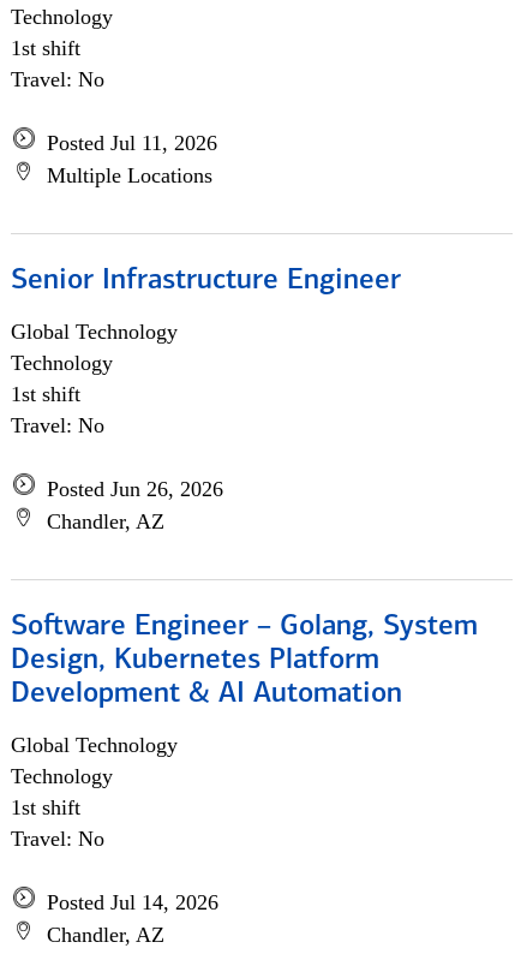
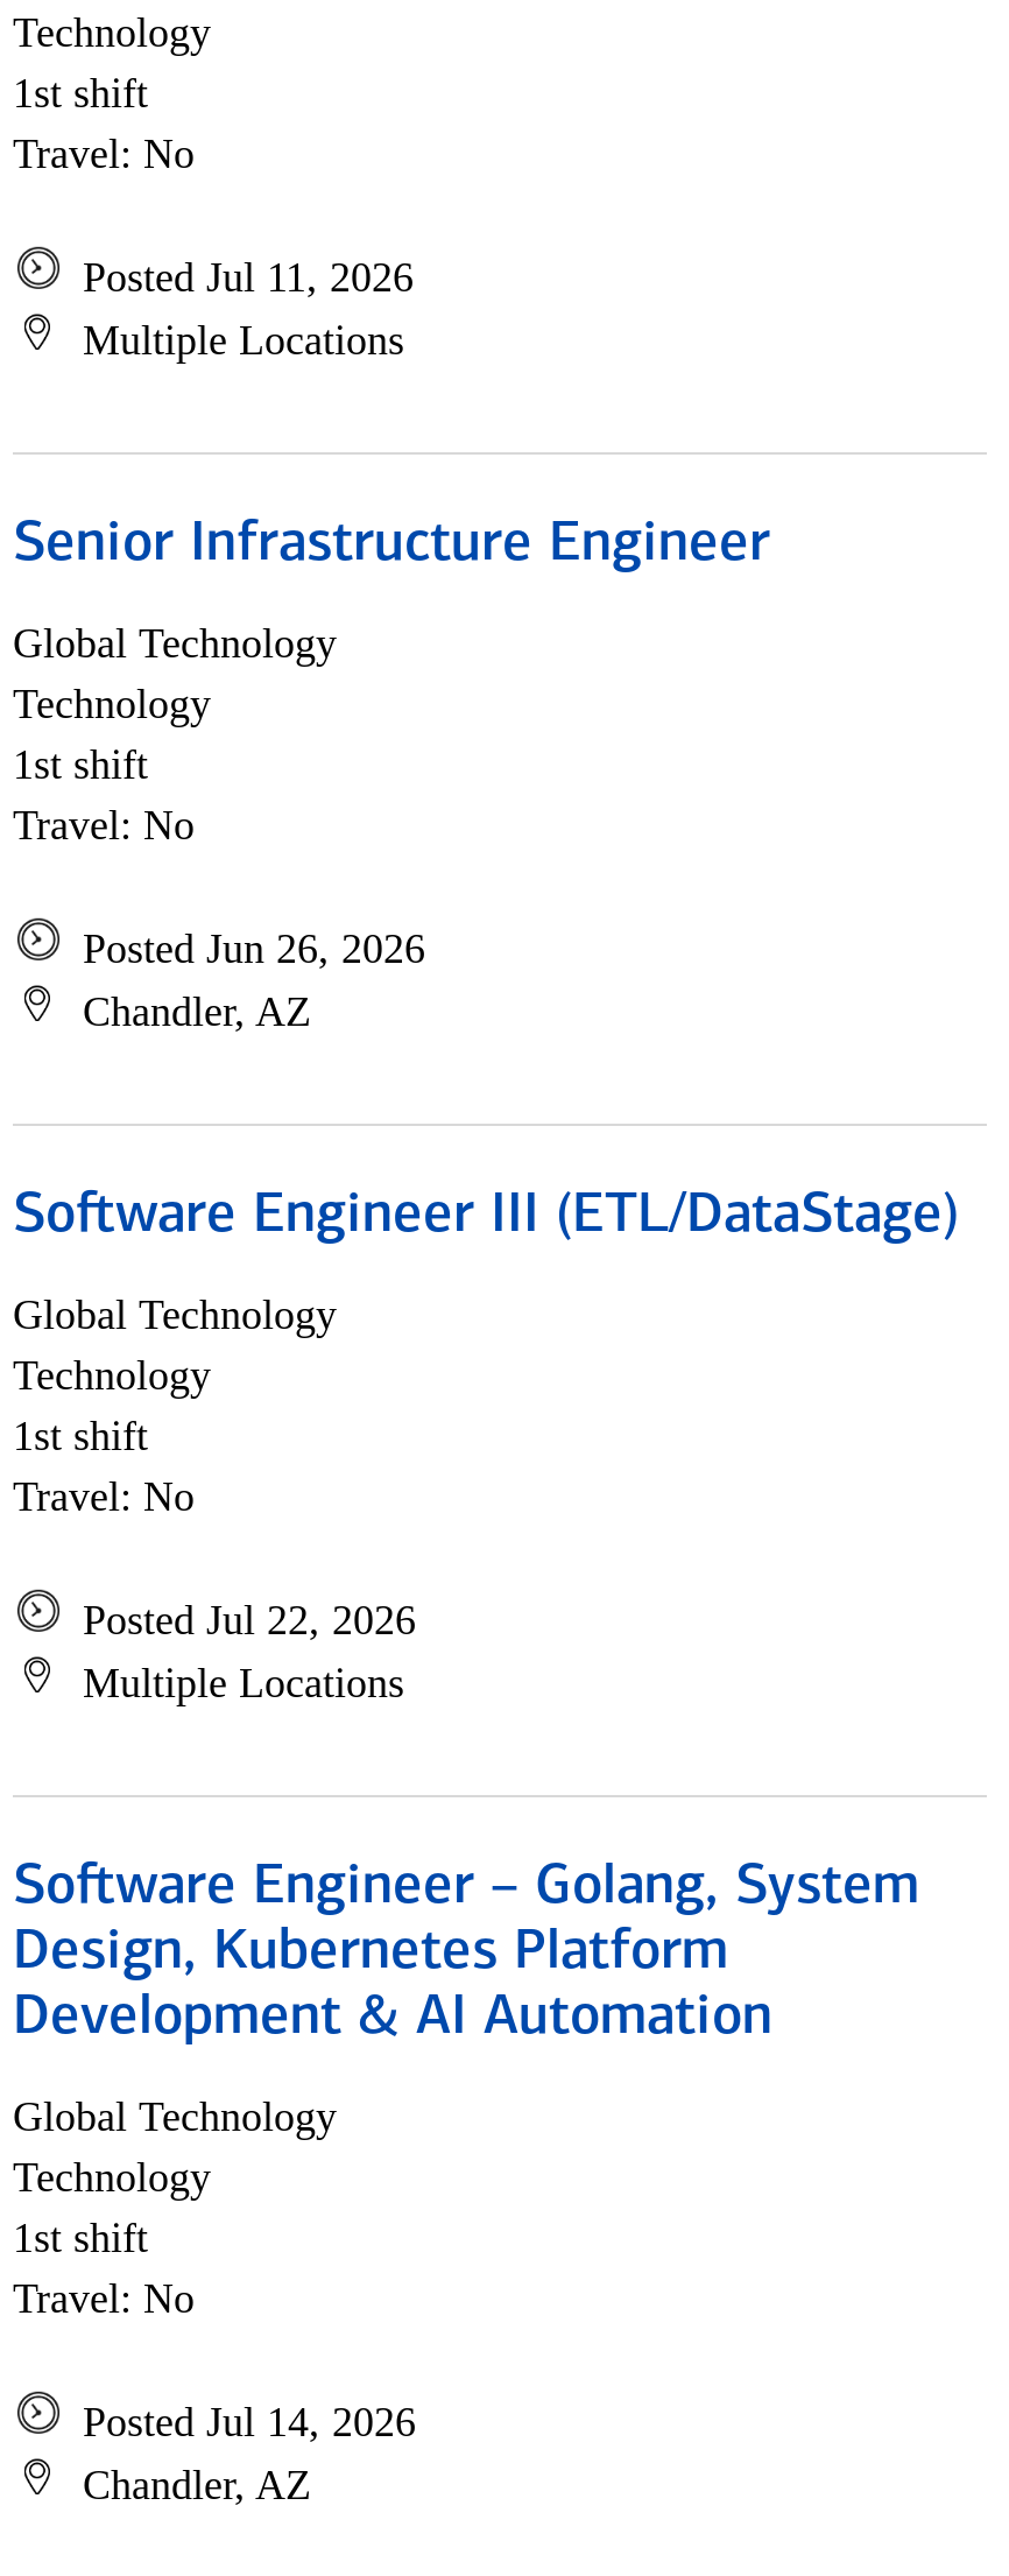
none -> [13,1189,959,1706] Software Engineer III (ETL/DataStage) | Global Technology | Technology | 1st shift | Travel: No | Posted Jul 22, 2026 | Multiple Locations

